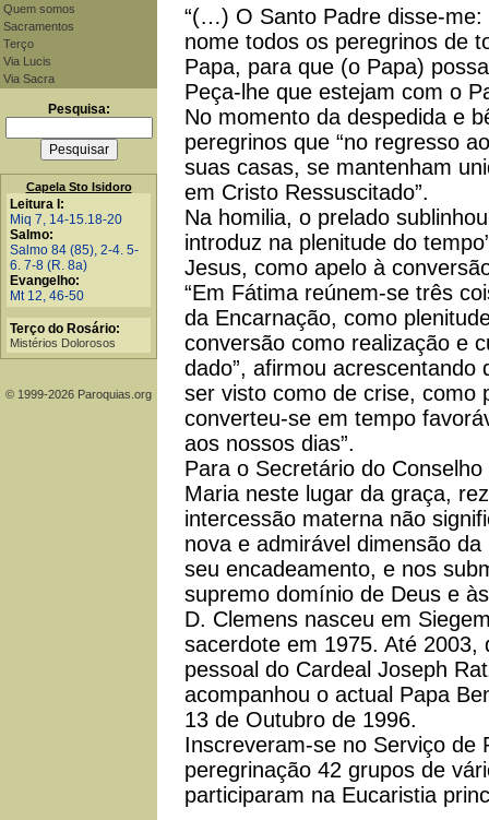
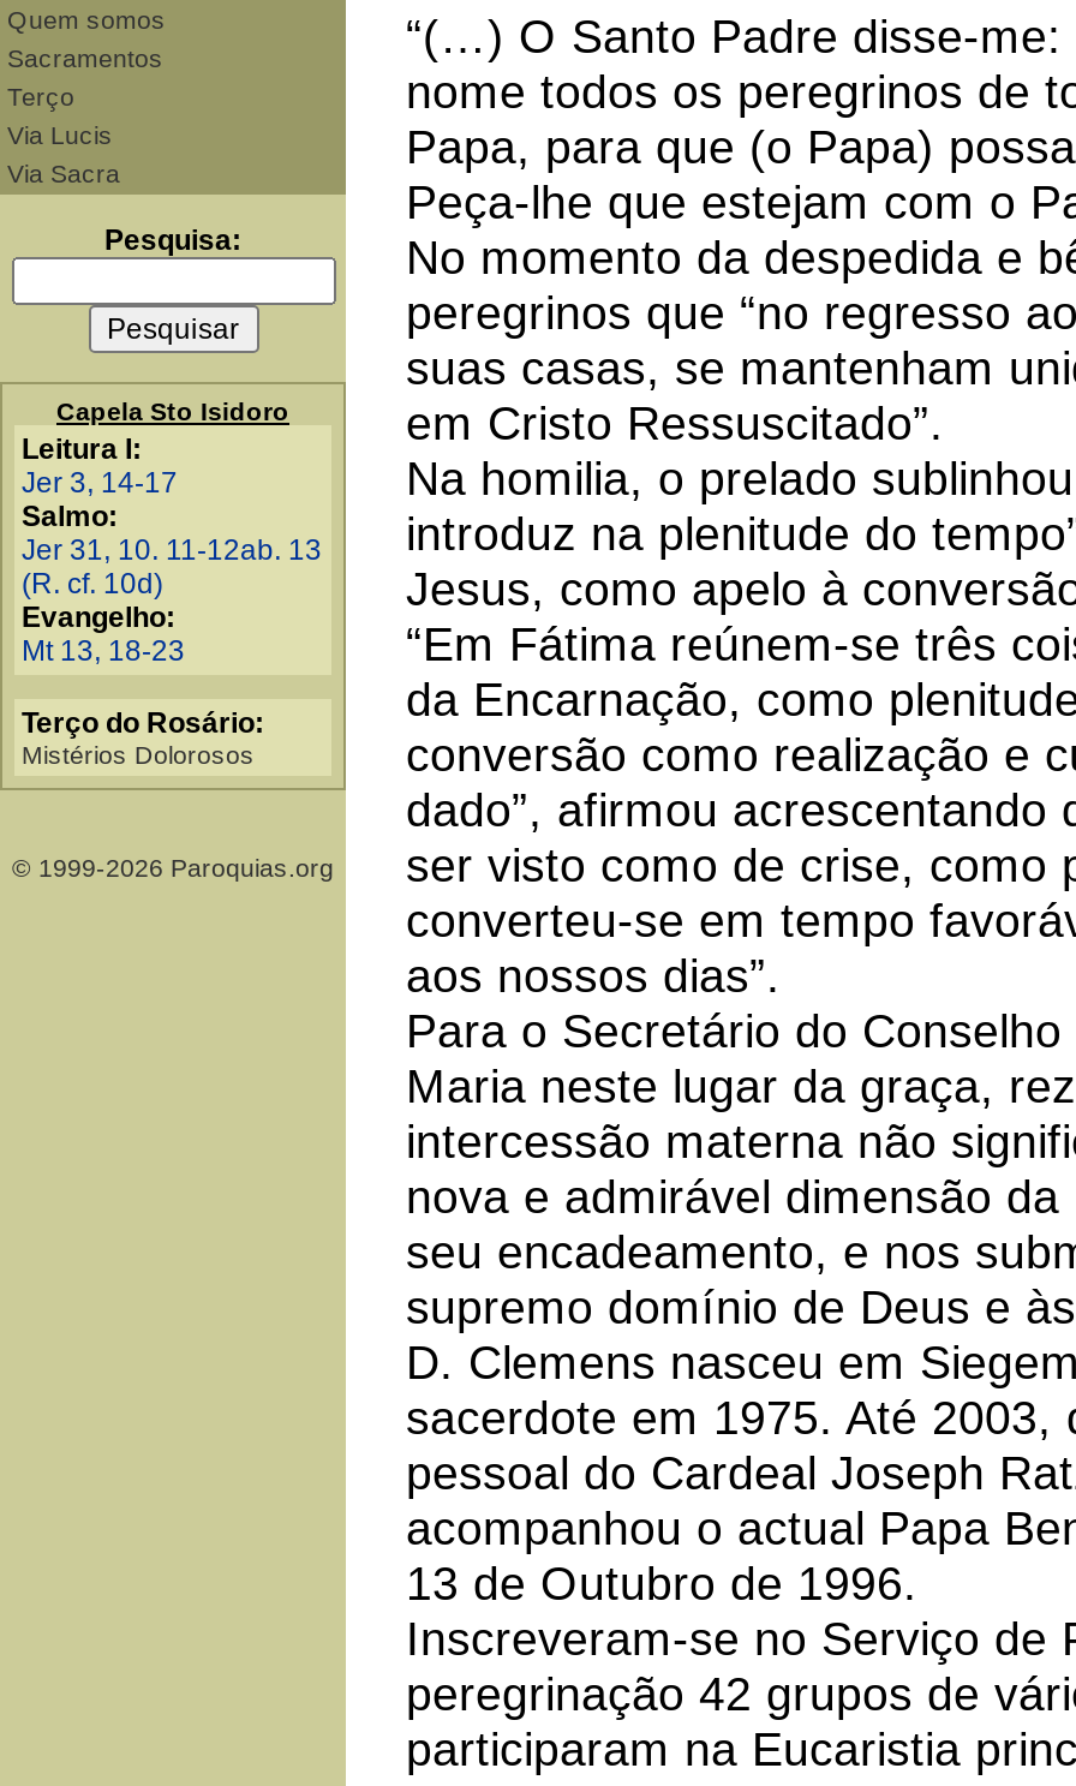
[10,212,122,227] Miq 7, 14-15.18-20 -> [22,466,178,500] Jer 3, 14-17
[10,242,139,273] Salmo 84 (85), 2-4. 5- | 6. 7-8 (R. 8a) -> [22,533,322,601] Jer 31, 10. 11-12ab. 13 | (R. cf. 10d)
[10,288,84,304] Mt 12, 46-50 -> [22,634,185,668] Mt 13, 18-23

